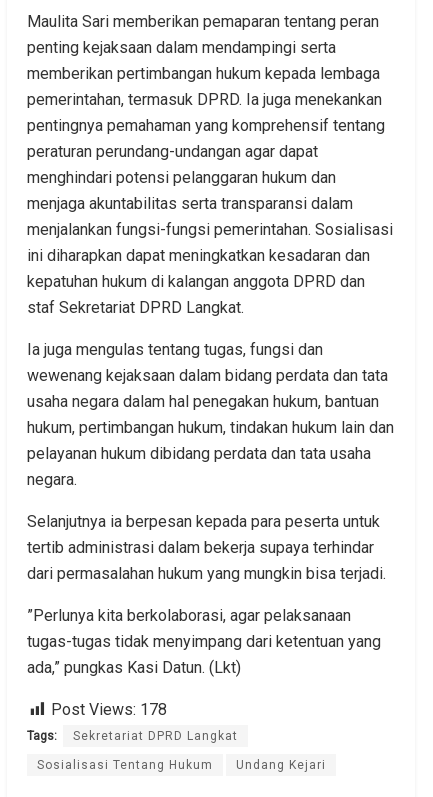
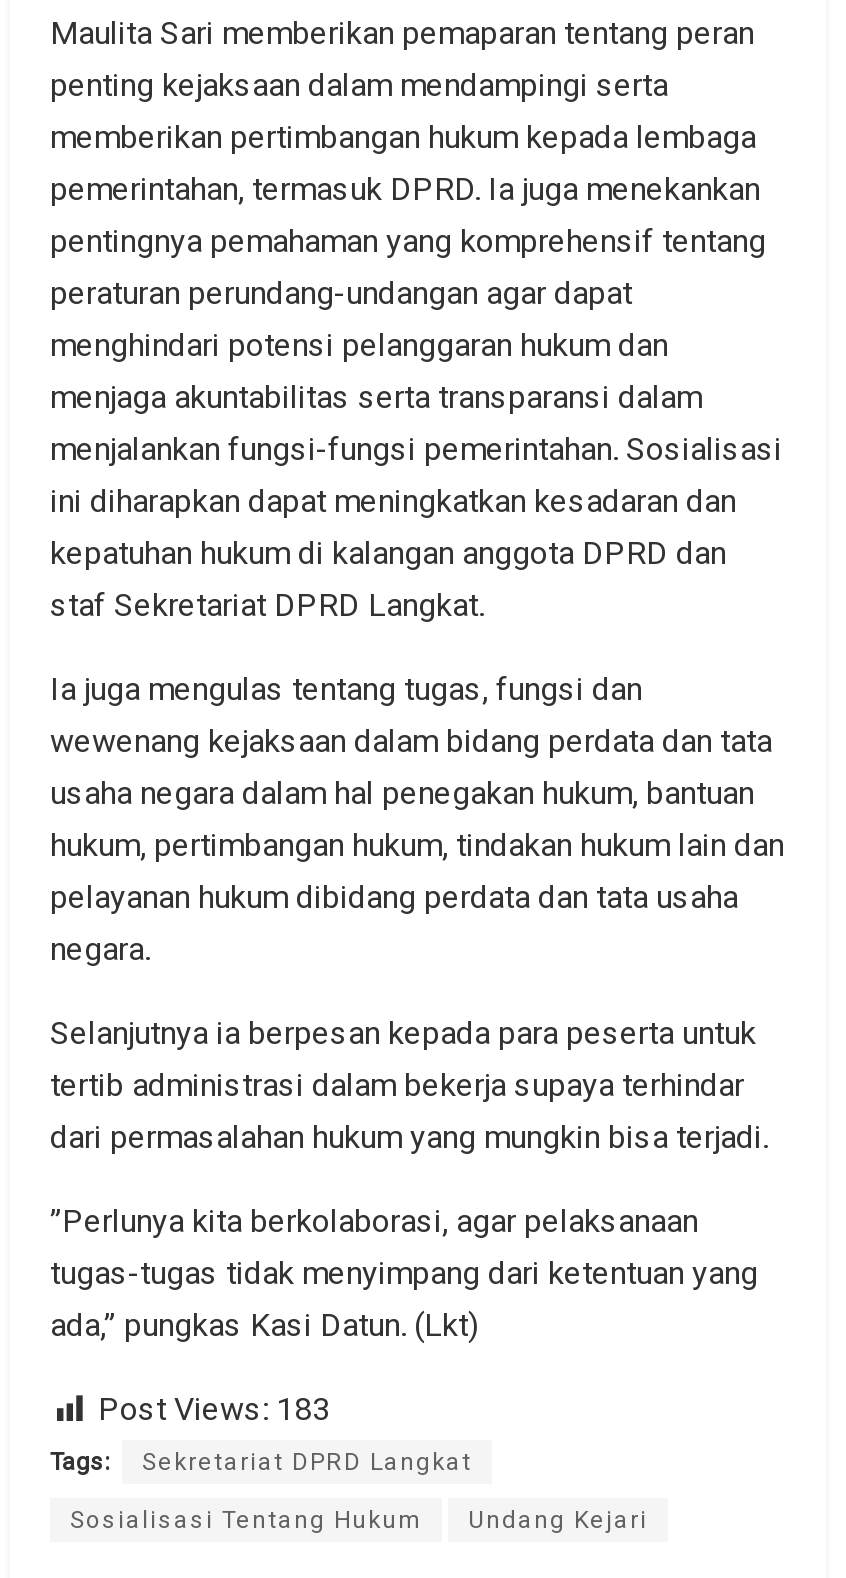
[51,700,167,719] Post Views: 178 -> [98,1390,330,1428] Post Views: 183

